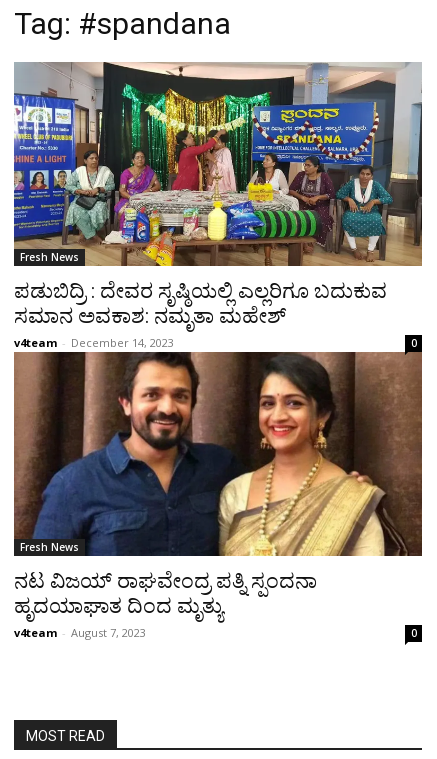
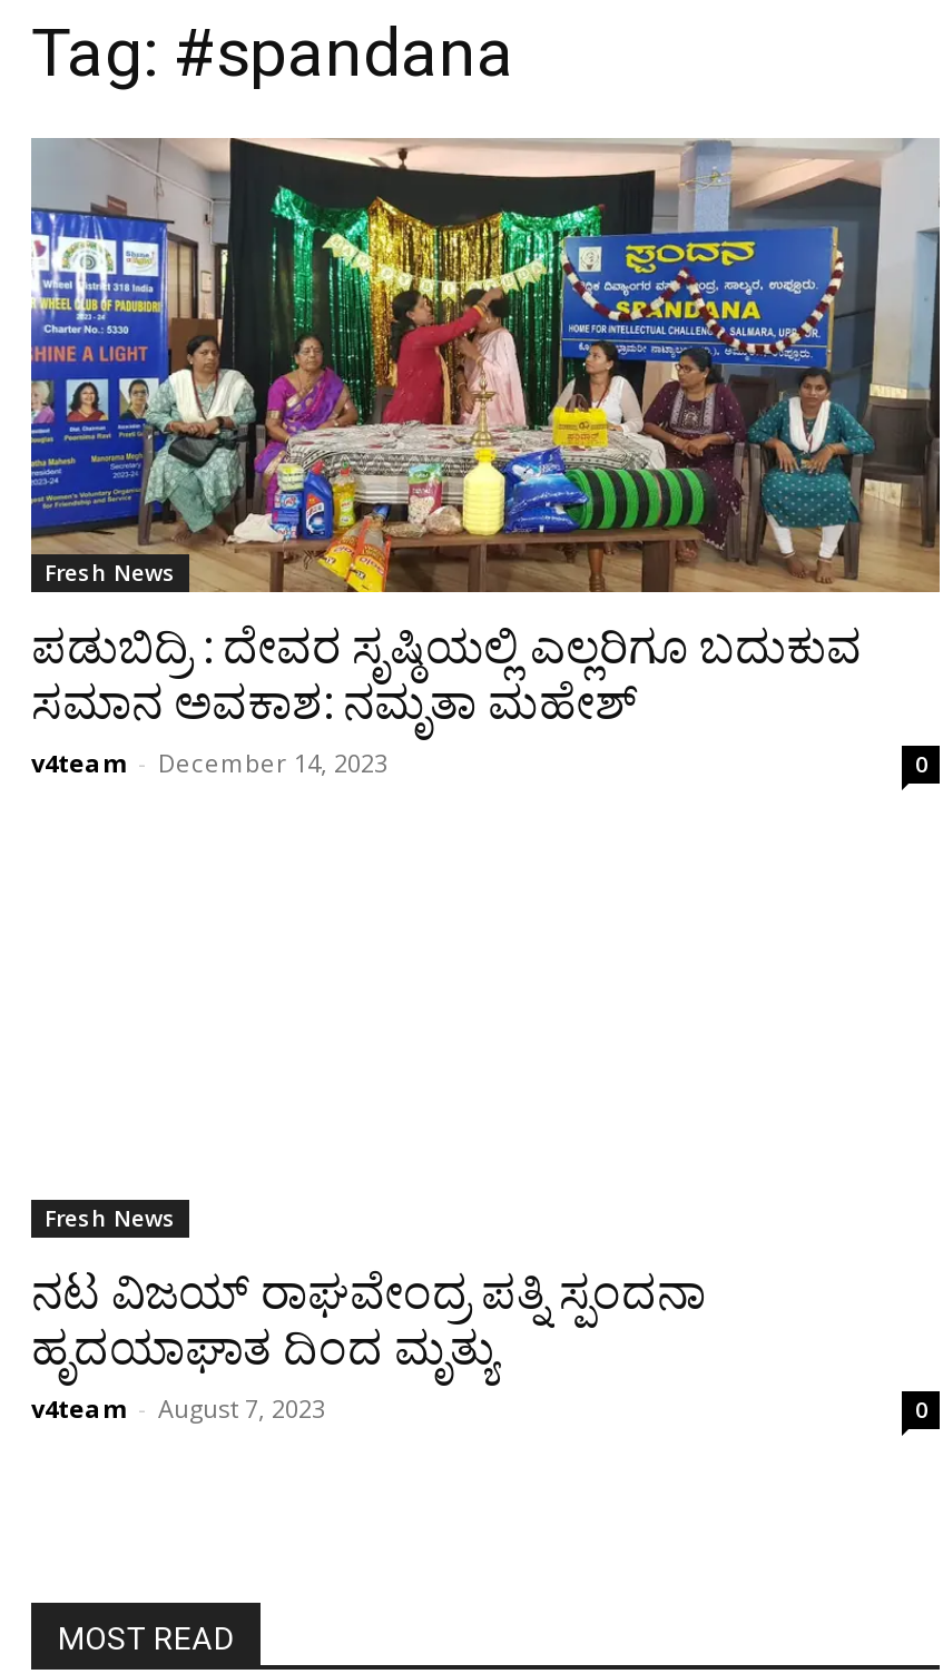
[13,351,423,557] [image] -> none

